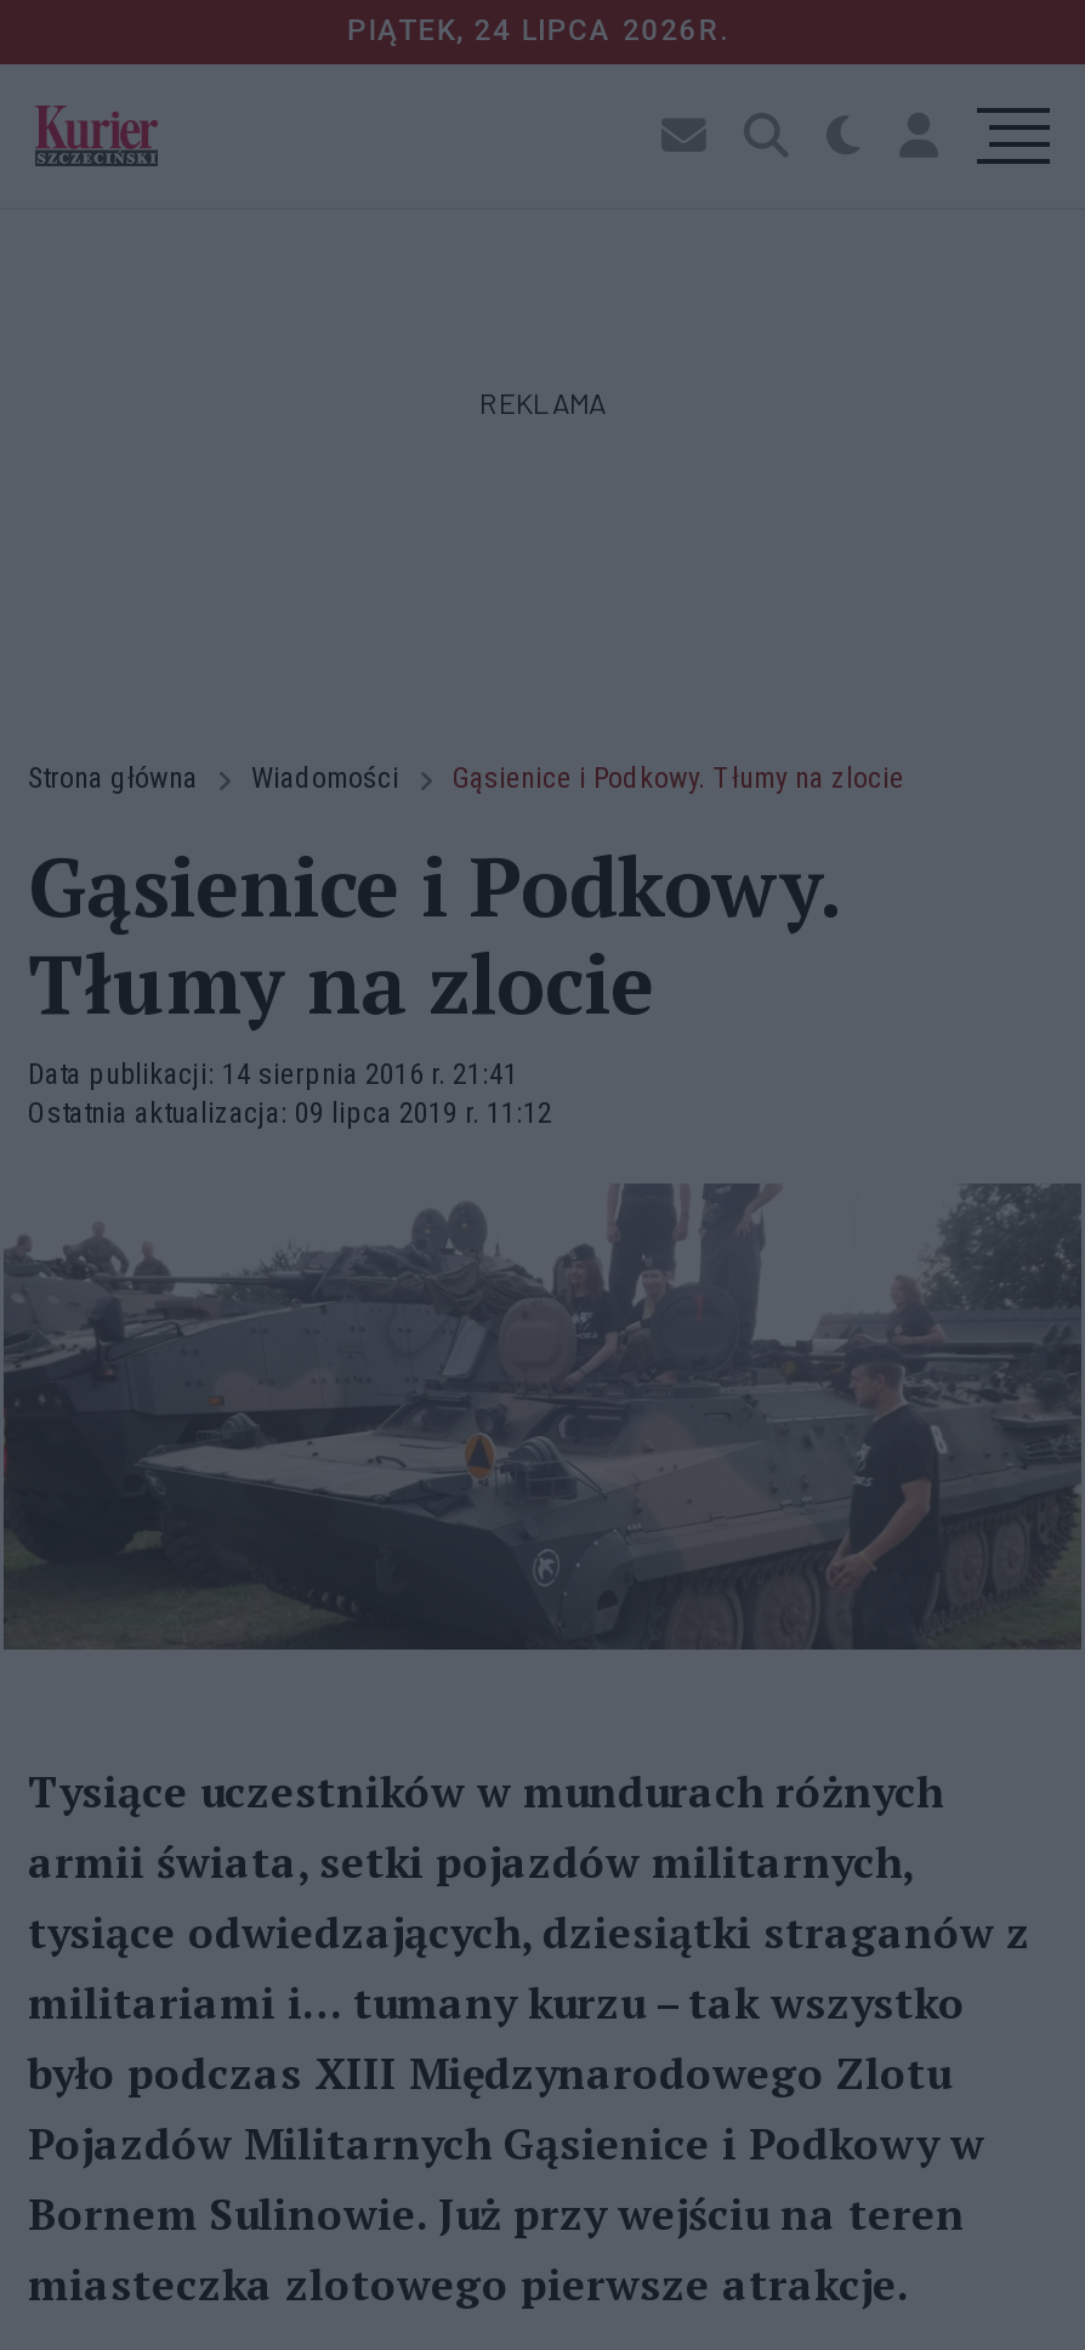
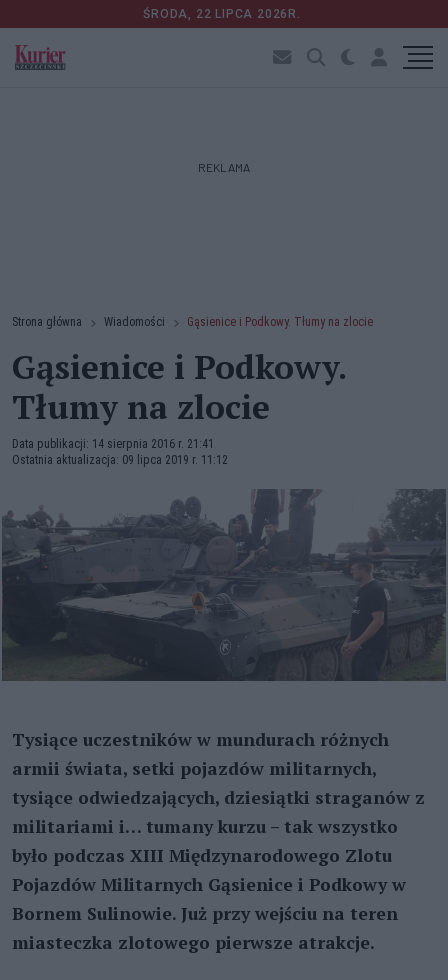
[347,13,738,47] PIĄTEK, 24 LIPCA 2026R. -> [143,7,305,21] ŚRODA, 22 LIPCA 2026R.

